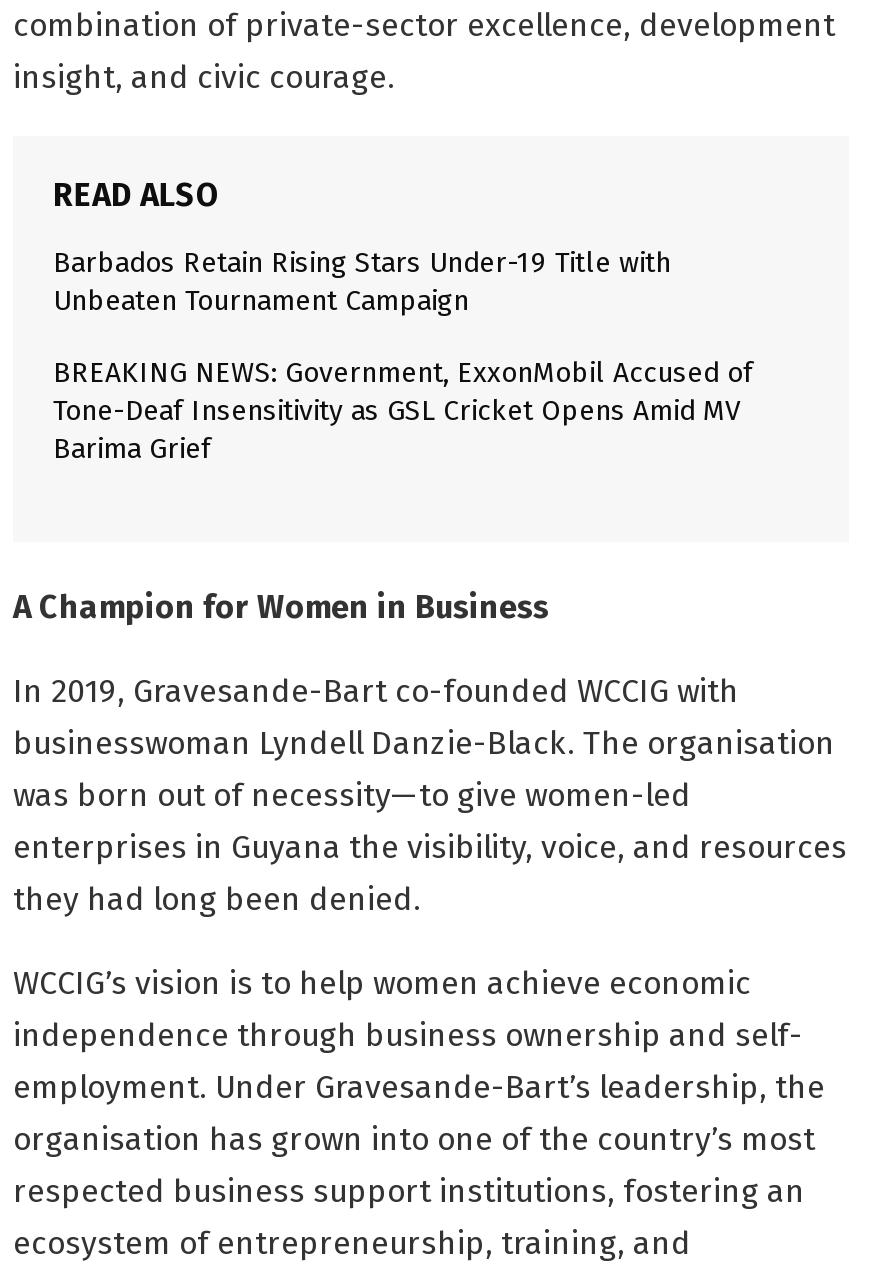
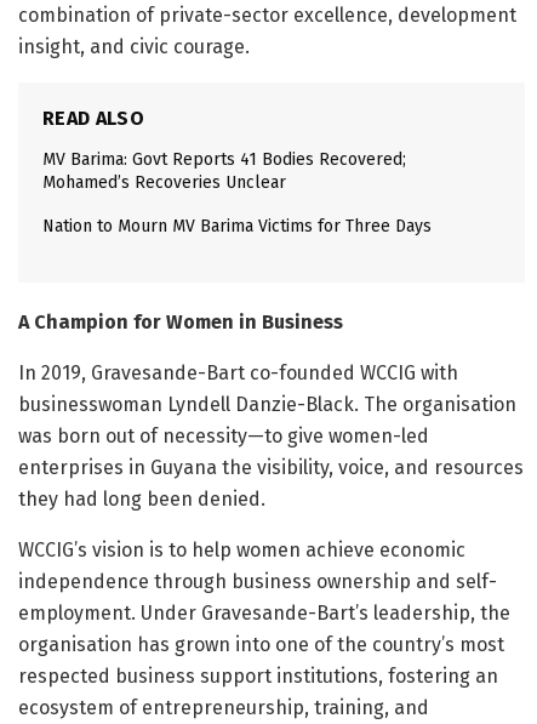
[53,247,671,319] Barbados Retain Rising Stars Under-19 Title with | Unbeaten Tournament Campaign -> [42,150,406,193] MV Barima: Govt Reports 41 Bodies Recovered; | Mohamed’s Recoveries Unclear
[53,357,753,467] BREAKING NEWS: Government, ExxonMobil Accused of | Tone-Deaf Insensitivity as GSL Cricket Opens Amid MV | Barima Grief -> [42,216,432,237] Nation to Mourn MV Barima Victims for Three Days

